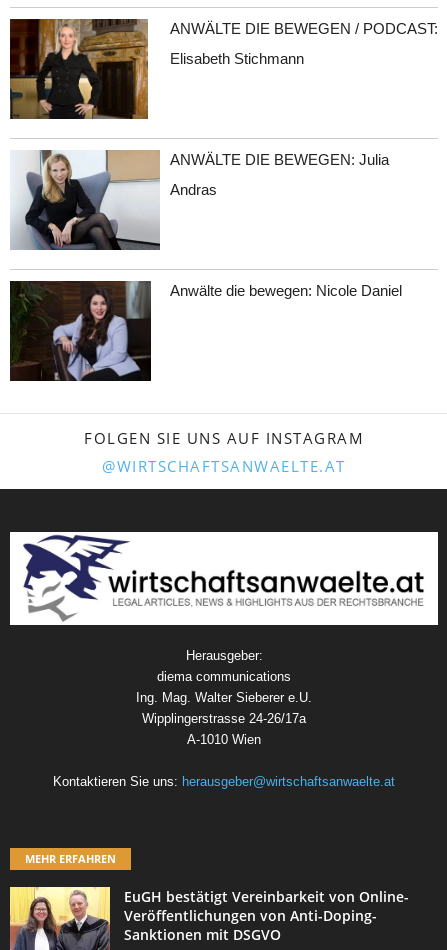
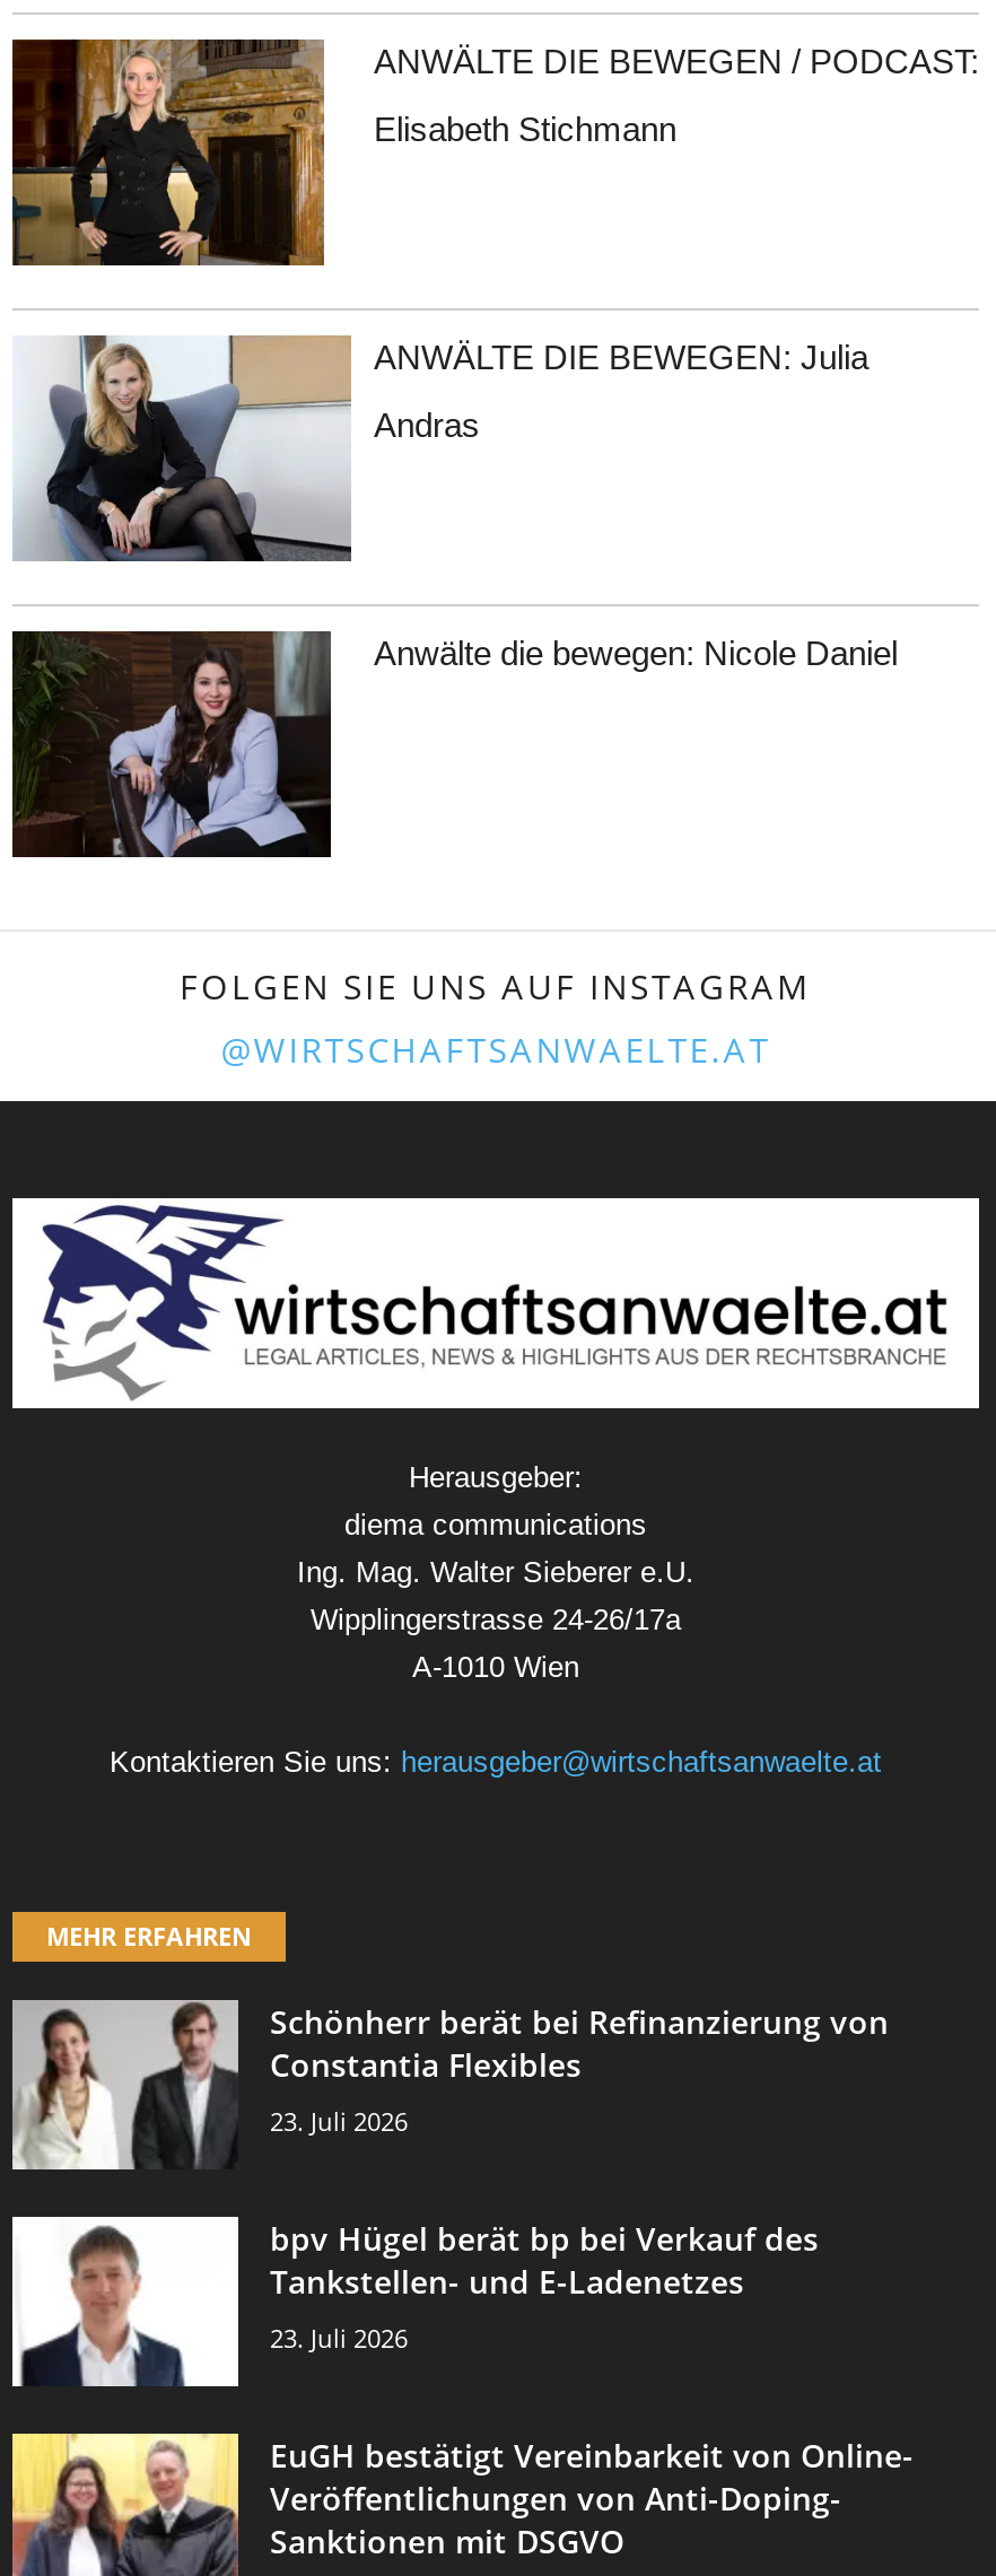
none -> [10,2215,241,2395] [image]
none -> [12,1999,889,2354] [image] | Schönherr berät bei Refinanzierung von | Constantia Flexibles | 23. Juli 2026 | bpv Hügel berät bp bei Verkauf des | Tankstellen- und E-Ladenetzes | 23. Juli 2026

